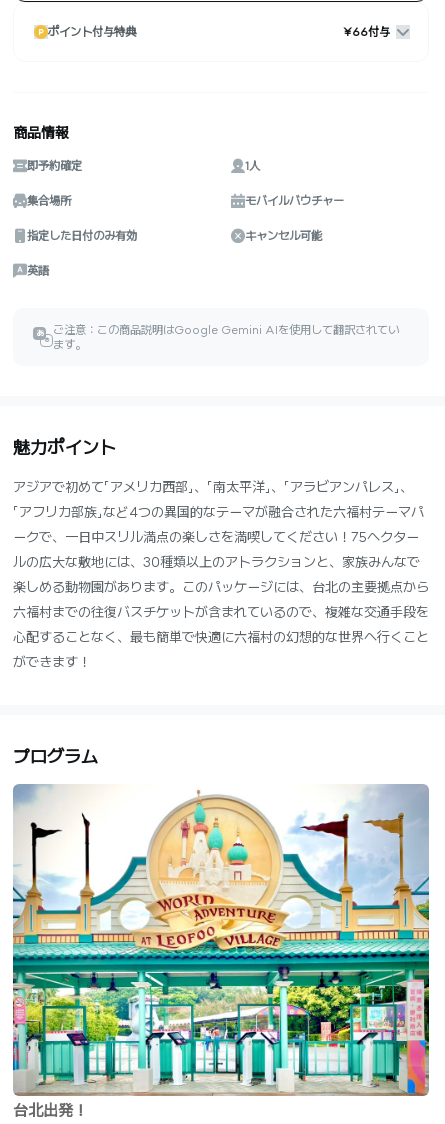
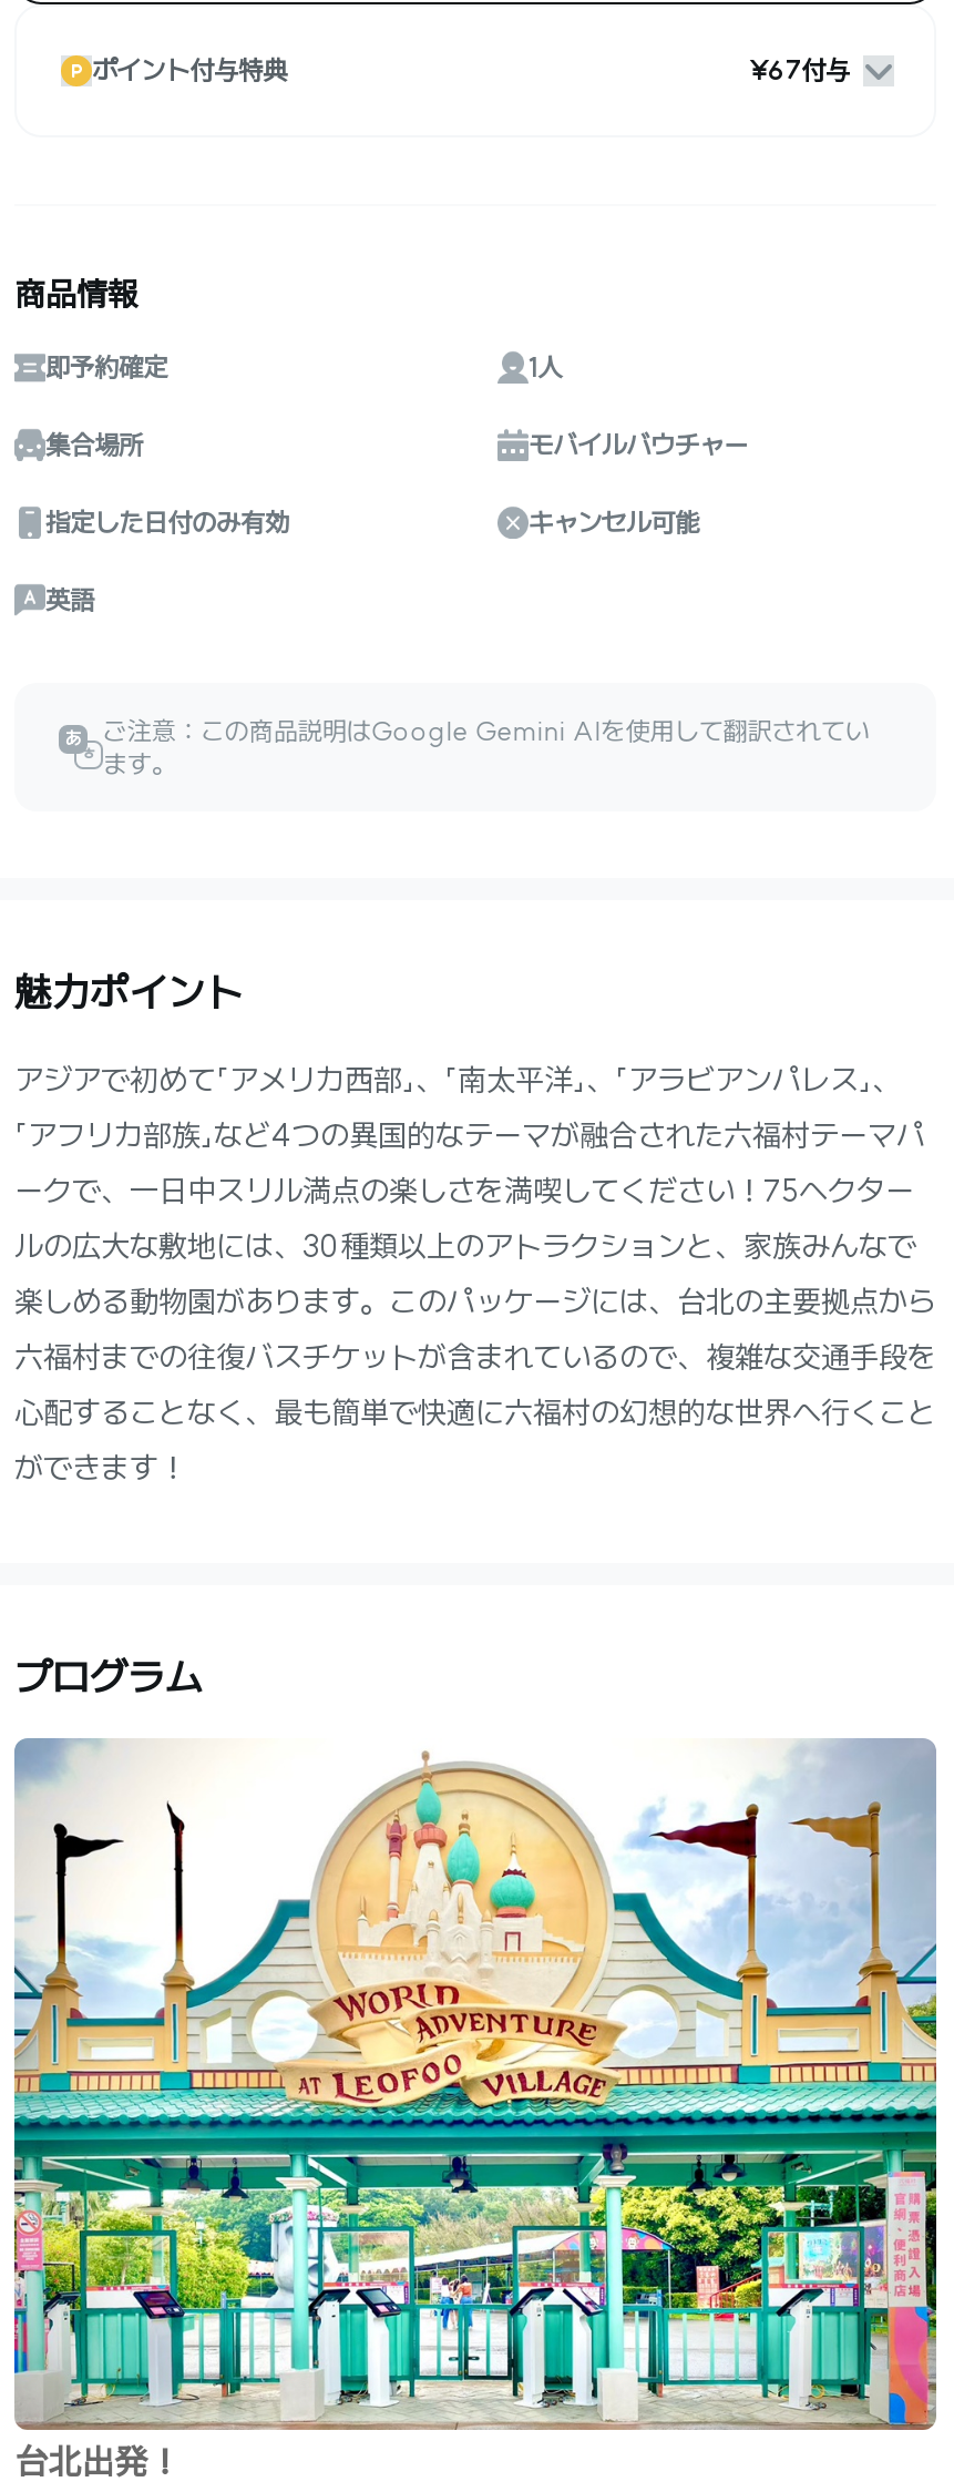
[343,24,390,39] ¥66付与 -> [748,53,850,86] ¥67付与

